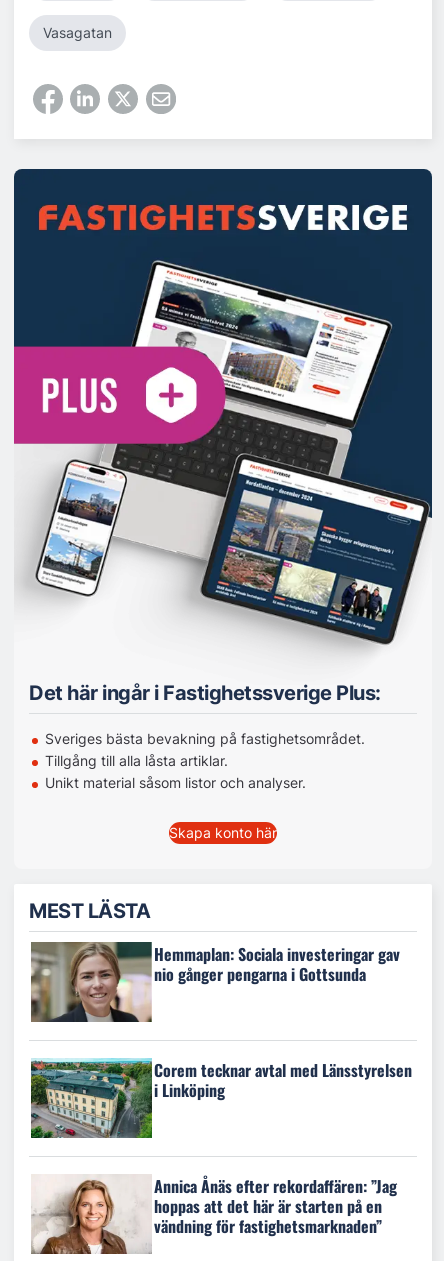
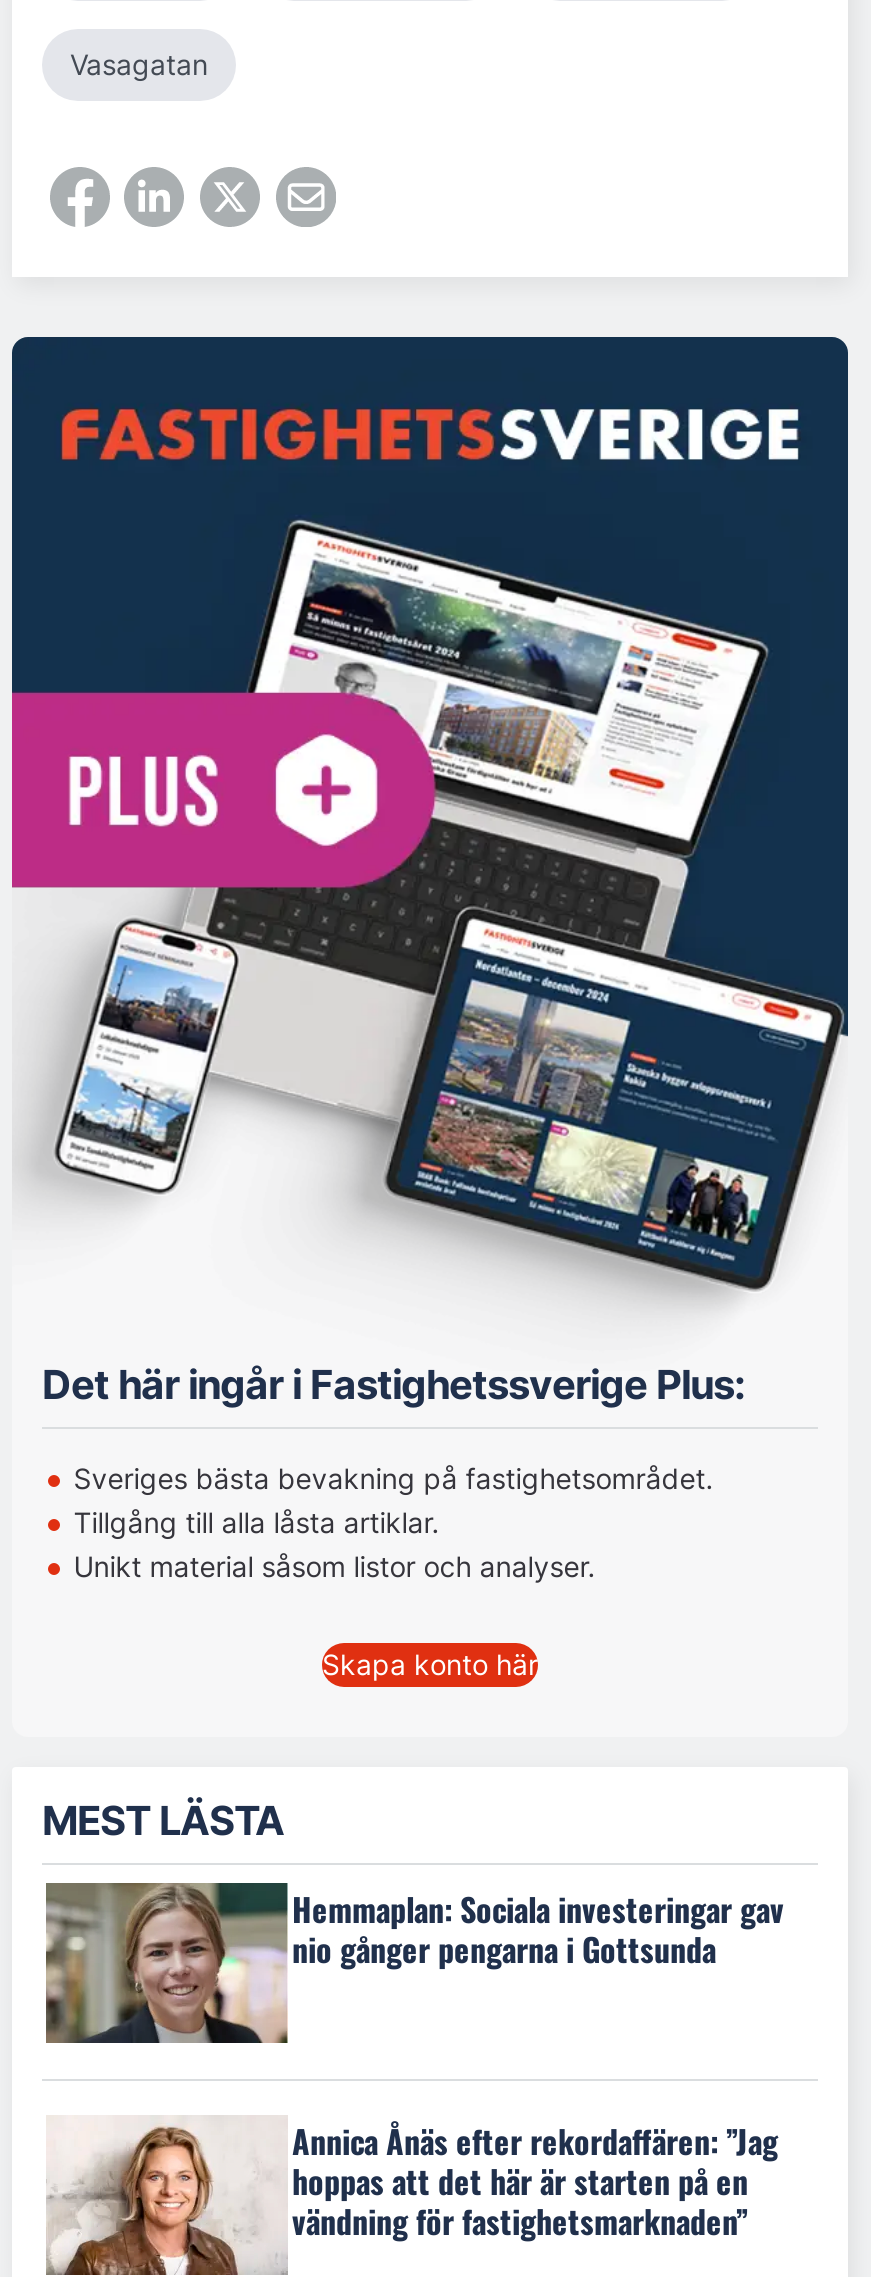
[30,1058,412,1139] [image] | Corem tecknar avtal med Länsstyrelsen | i Linköping -> none

